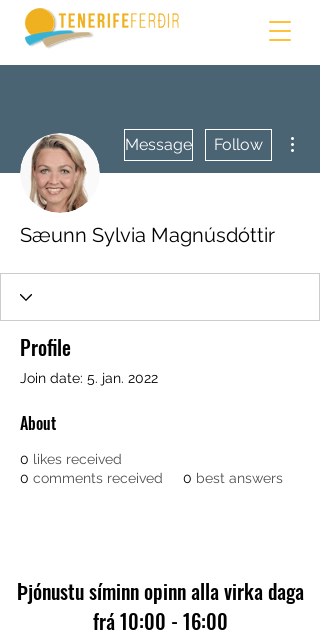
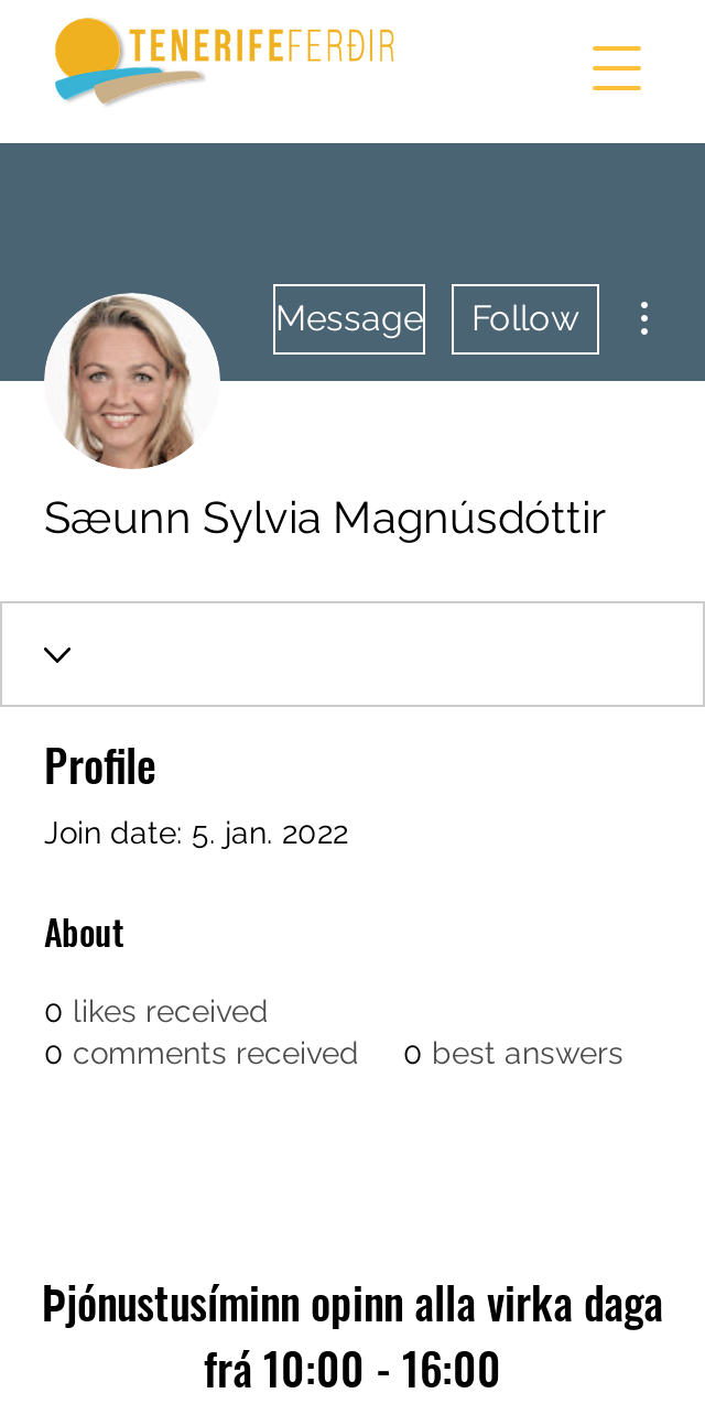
[16,576,303,606] Þjónustu síminn opinn alla virka daga -> [42,1269,663,1335] Þjónustusíminn opinn alla virka daga

